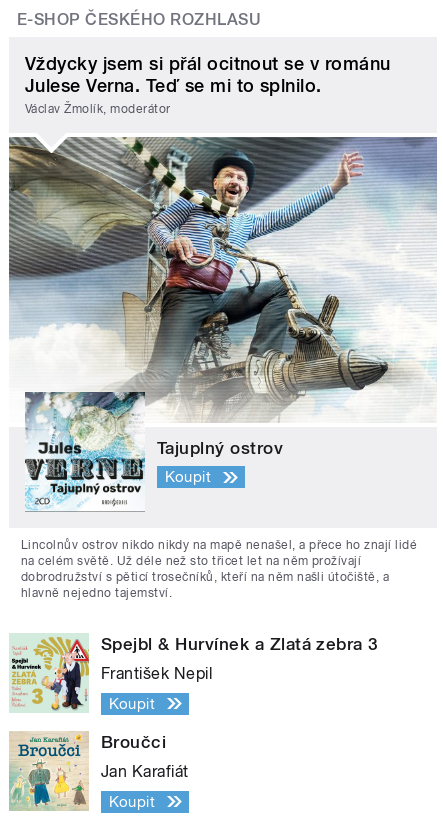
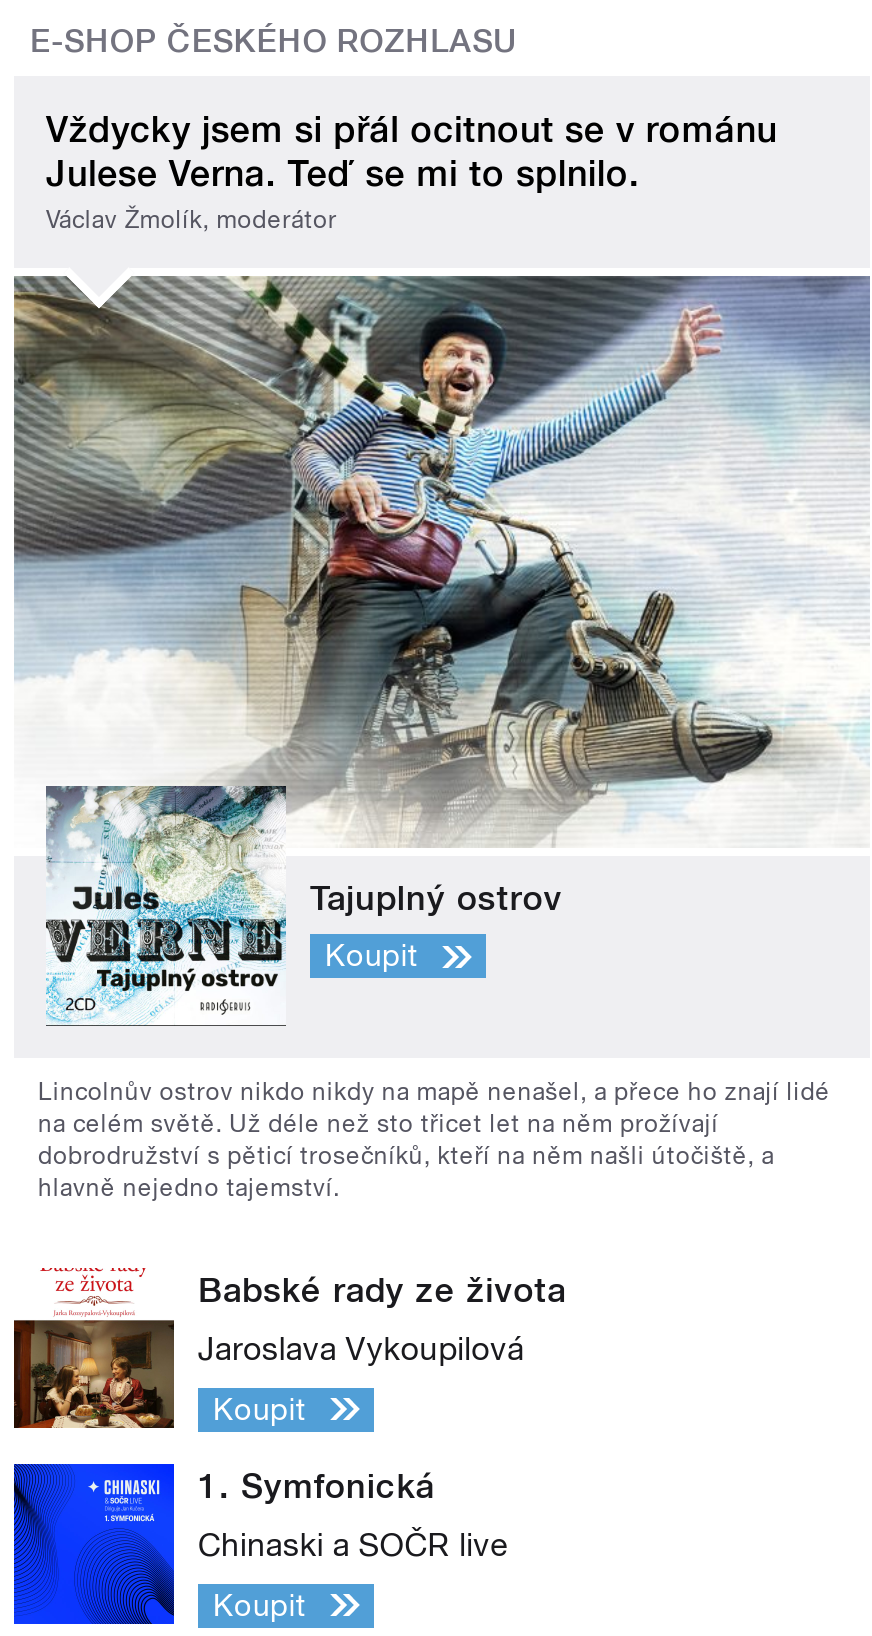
[9,633,379,713] [image] | Spejbl & Hurvínek a Zlatá zebra 3 -> [12,1268,566,1430] [image] | Babské rady ze života
[101,664,212,683] František Nepil -> [198,1330,524,1368] Jaroslava Vykoupilová
[9,731,166,812] [image] | Broučci -> [12,1462,434,1626] [image] | 1. Symfonická
[101,762,189,781] Jan Karafiát -> [198,1526,509,1564] Chinaski a SOČR live

